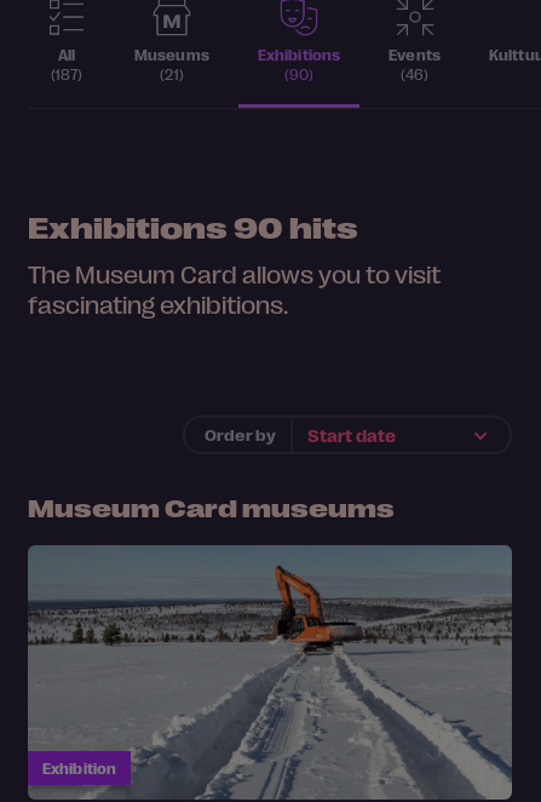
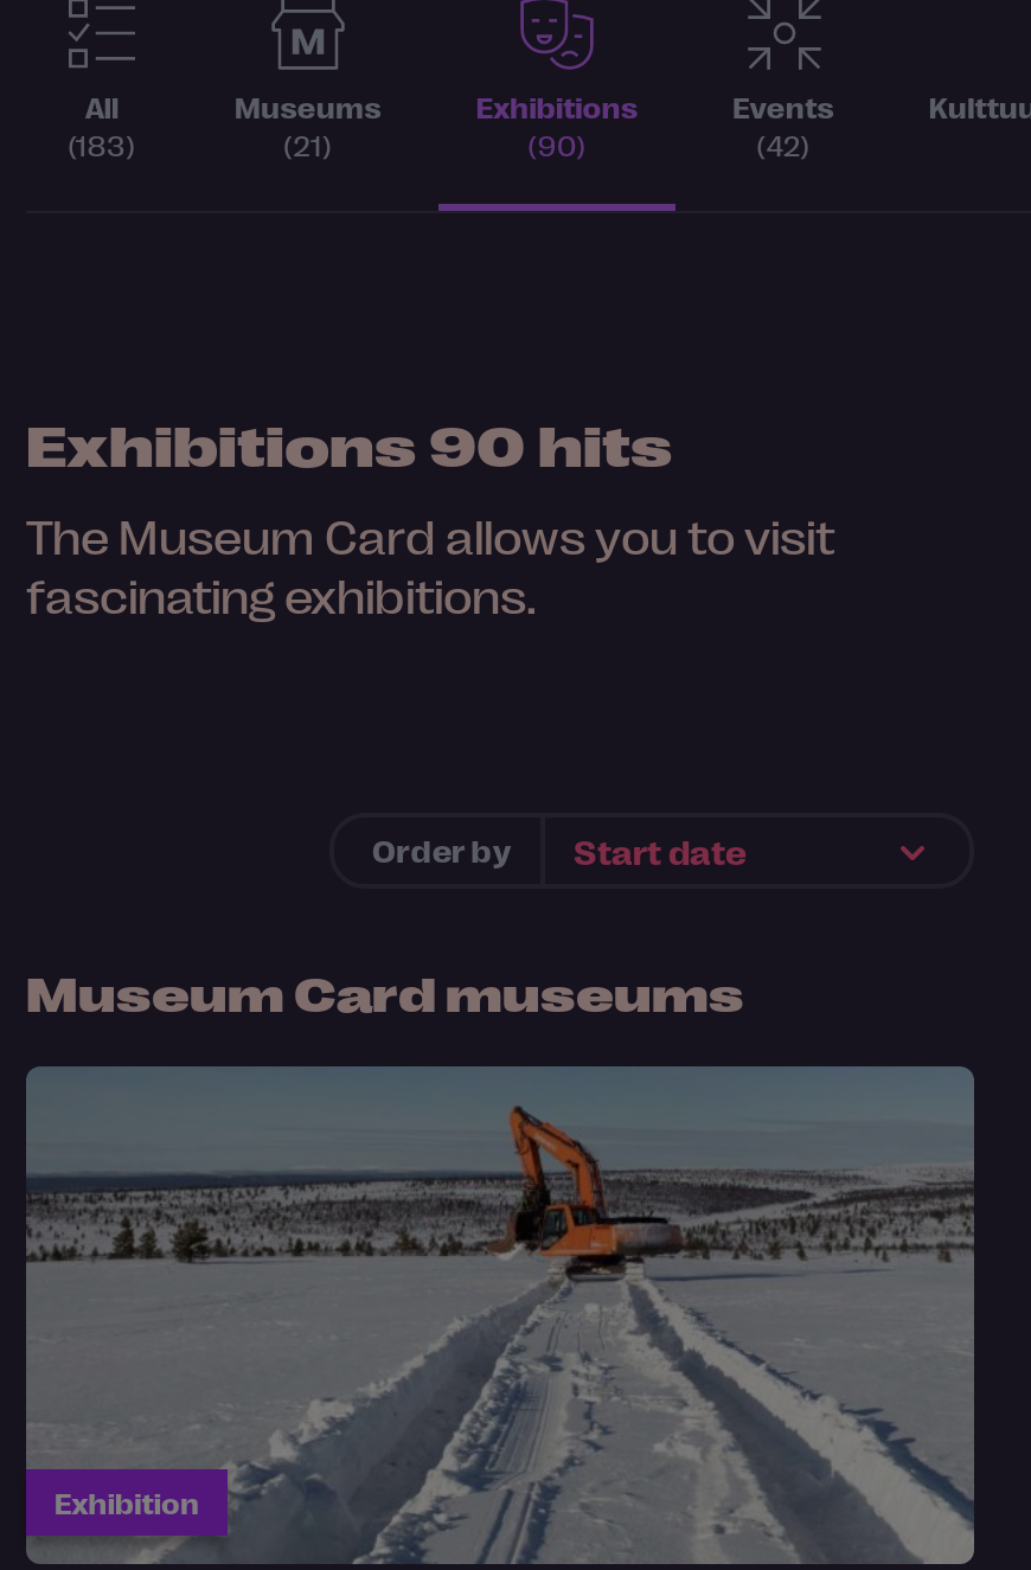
[50,65,83,82] (187) -> [68,128,136,161] (183)
[400,65,429,82] (46) -> [757,128,810,161] (42)

